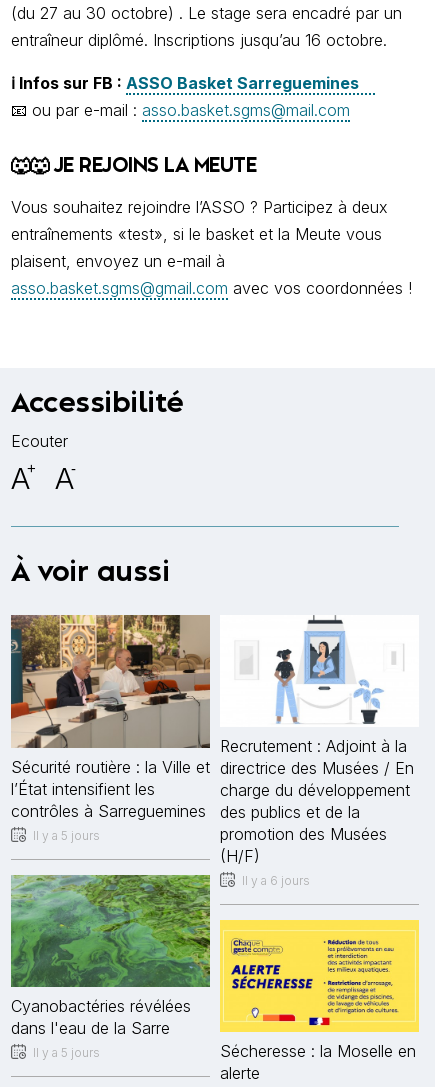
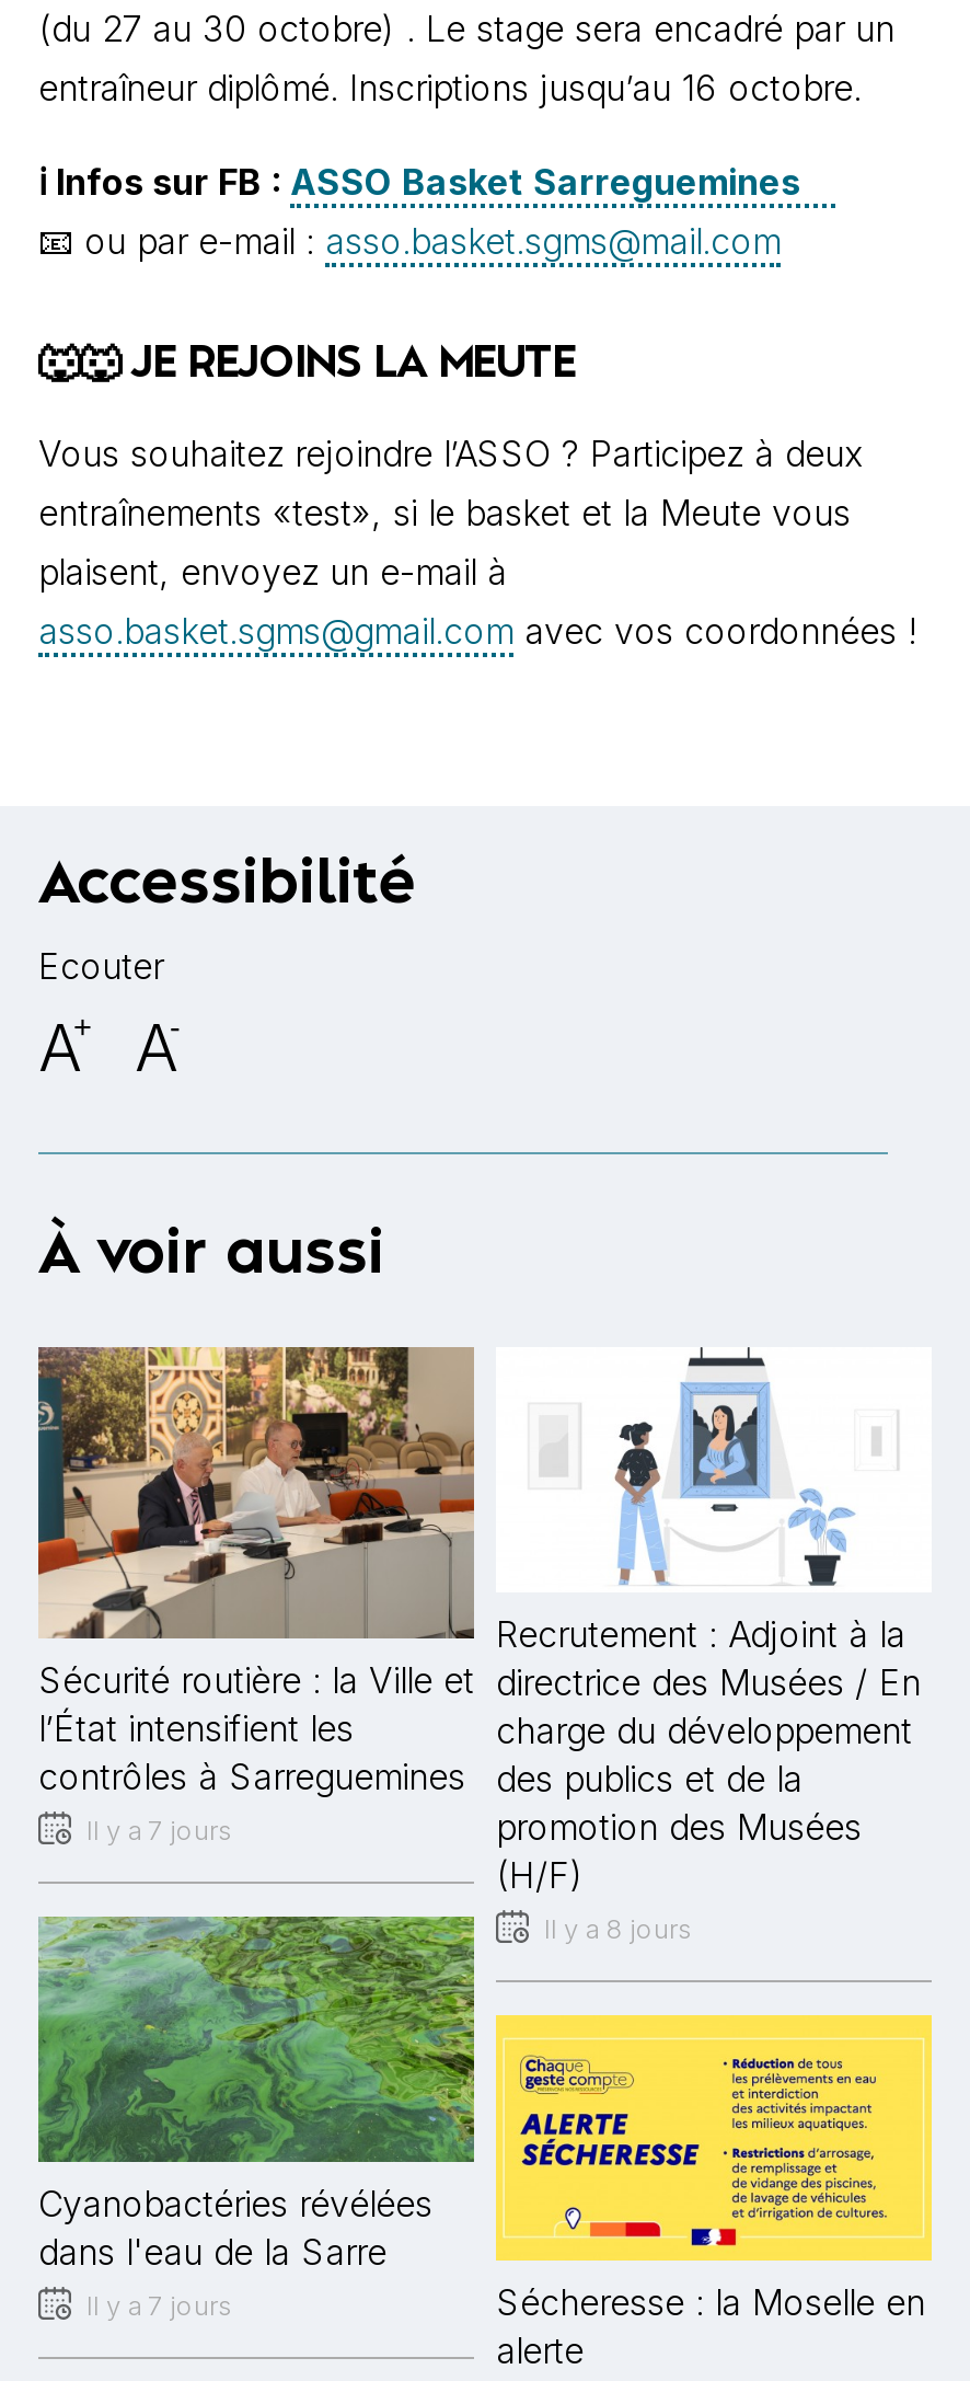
[33,828,100,843] Il y a 5 jours -> [86,1814,233,1847] Il y a 7 jours
[242,873,310,888] Il y a 6 jours -> [544,1913,693,1946] Il y a 8 jours
[33,1045,100,1060] Il y a 5 jours -> [86,2289,233,2321] Il y a 7 jours

